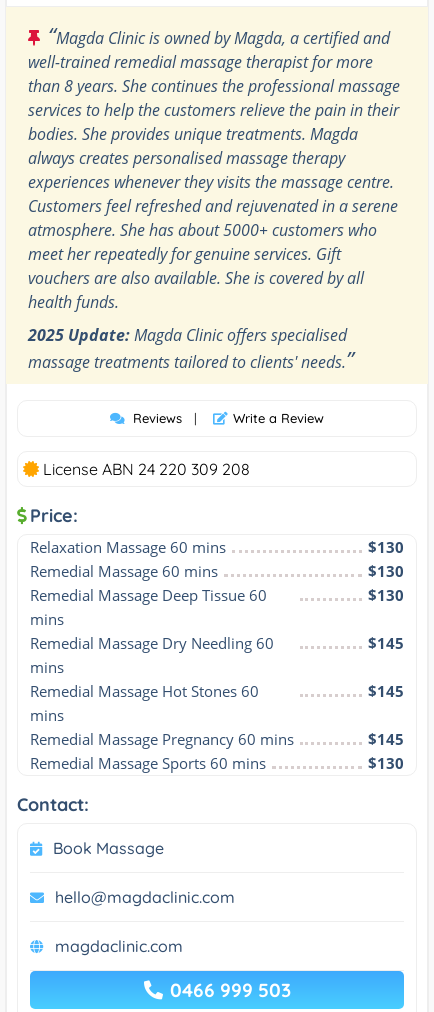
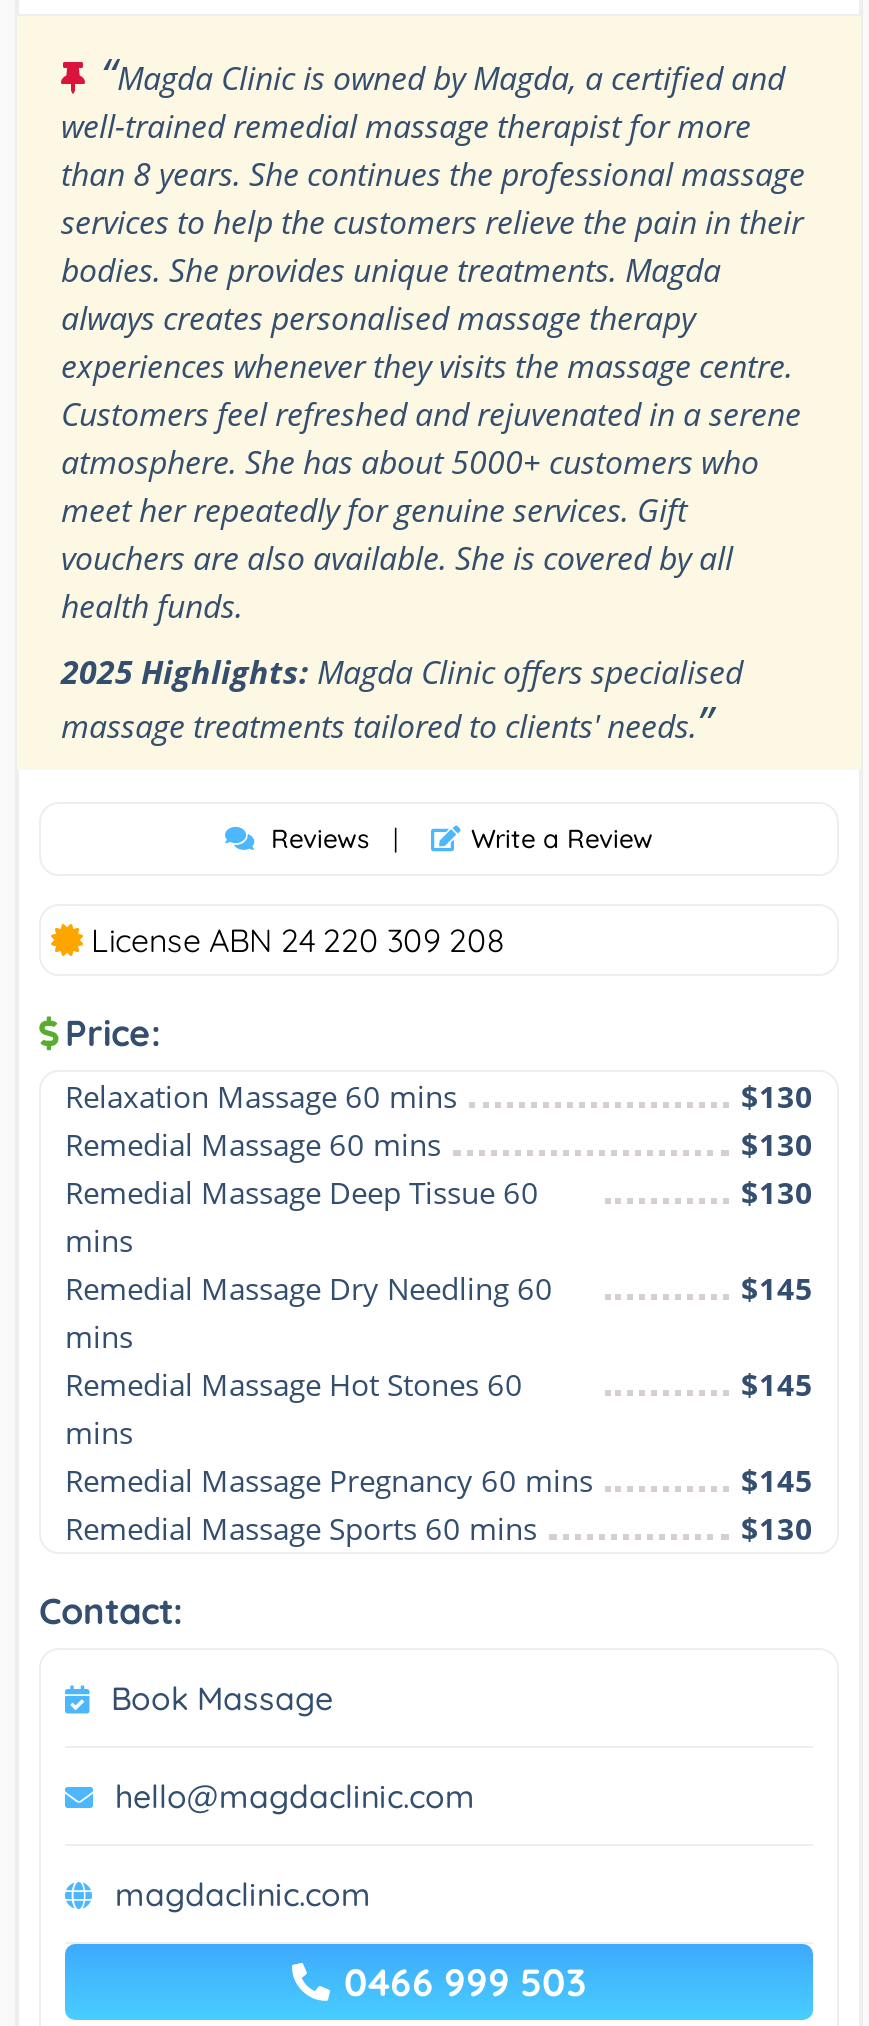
[28,324,347,346] 2025 Update: Magda Clinic offers specialised -> [61,650,743,694] 2025 Highlights: Magda Clinic offers specialised

